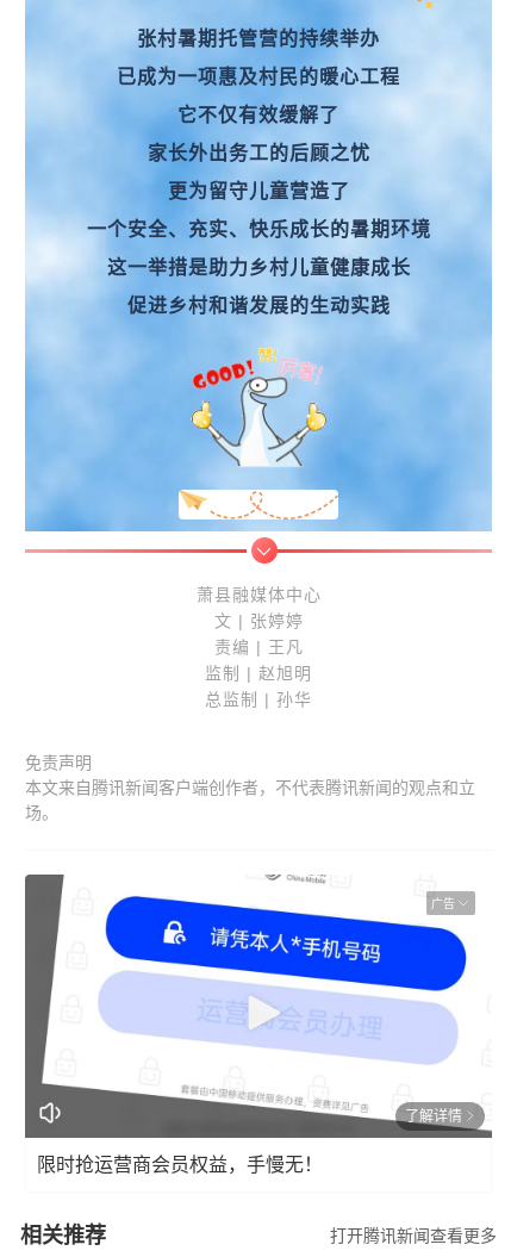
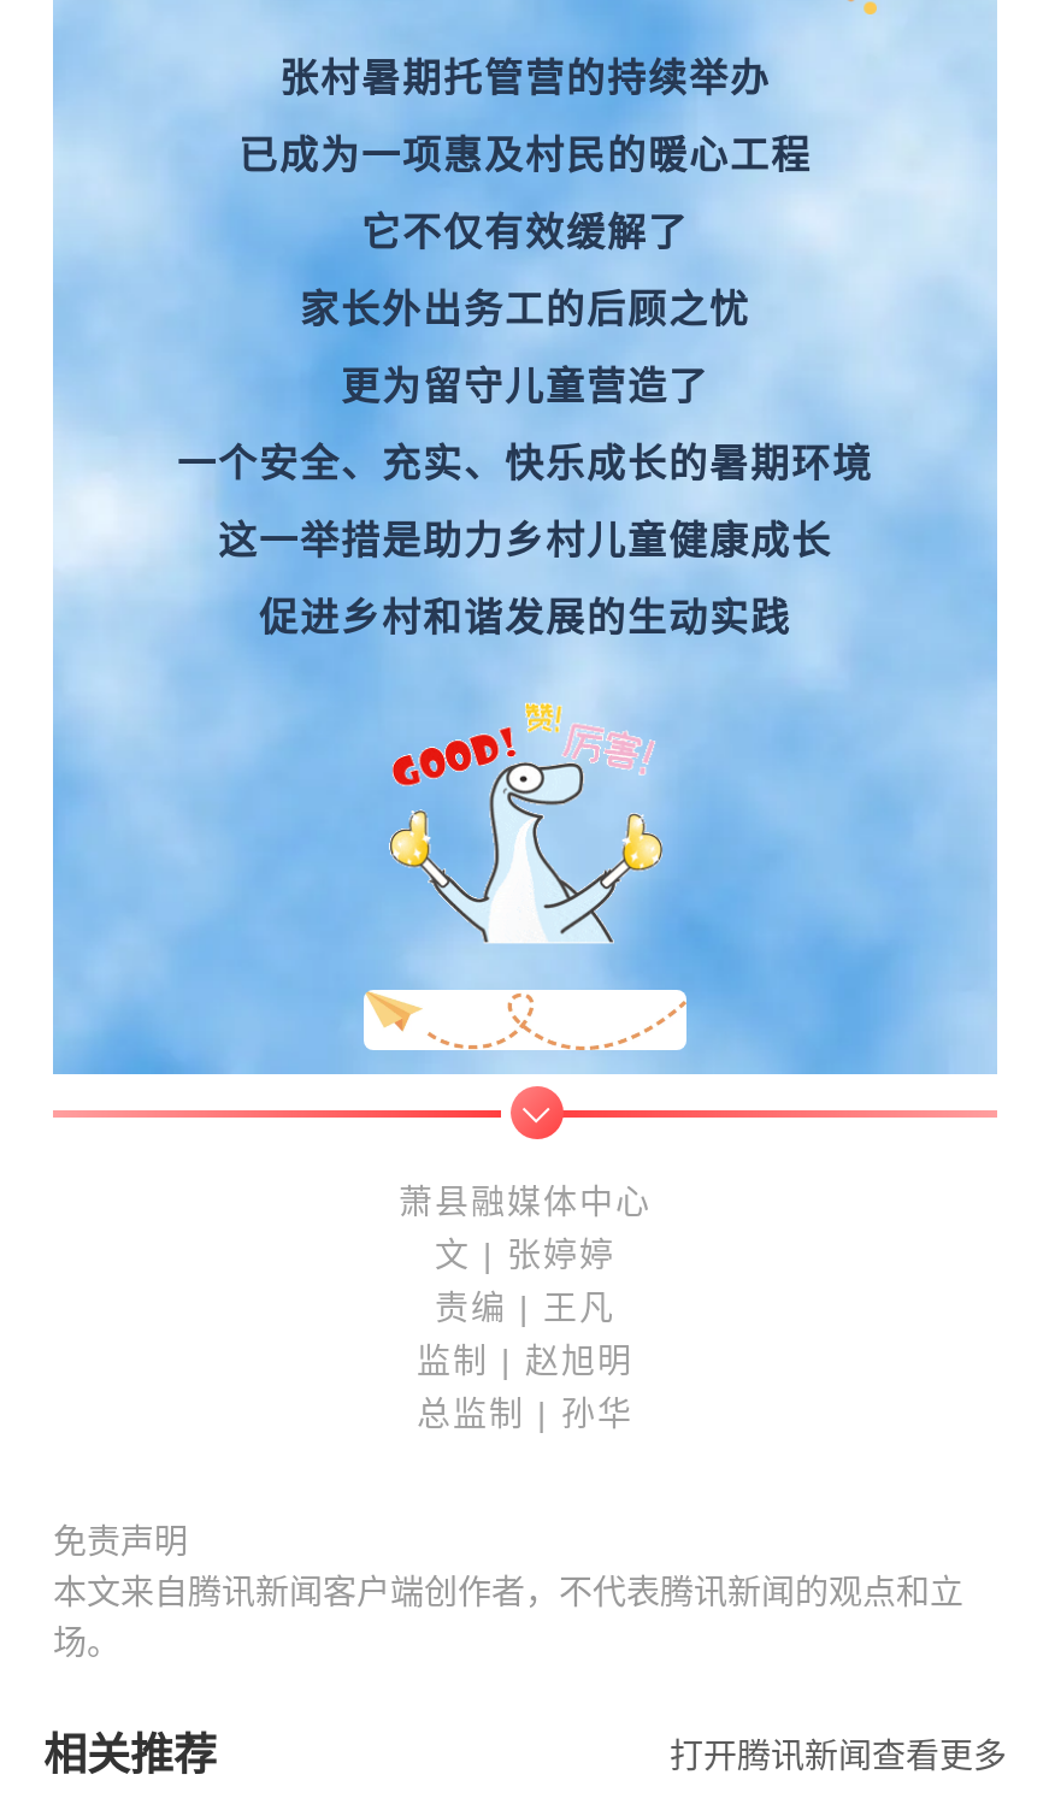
[24,857,493,1139] [image] | 广告 -> none
[37,1108,462,1174] 了解详情 | 限时抢运营商会员权益，手慢无！ -> none

